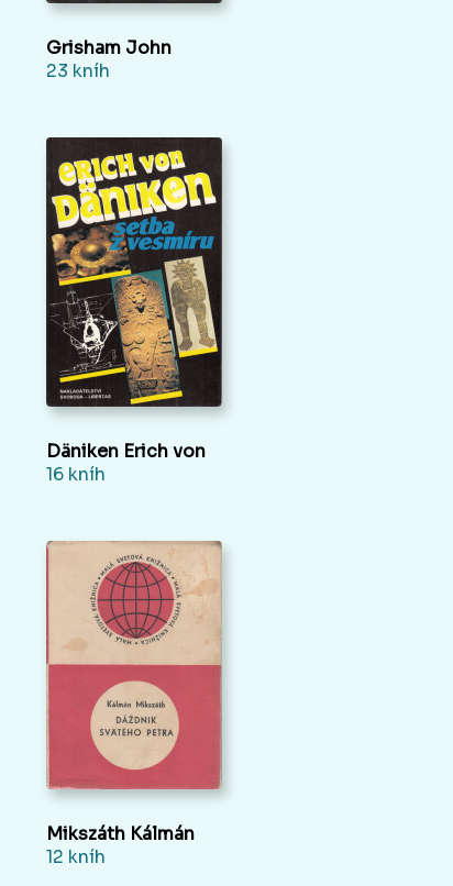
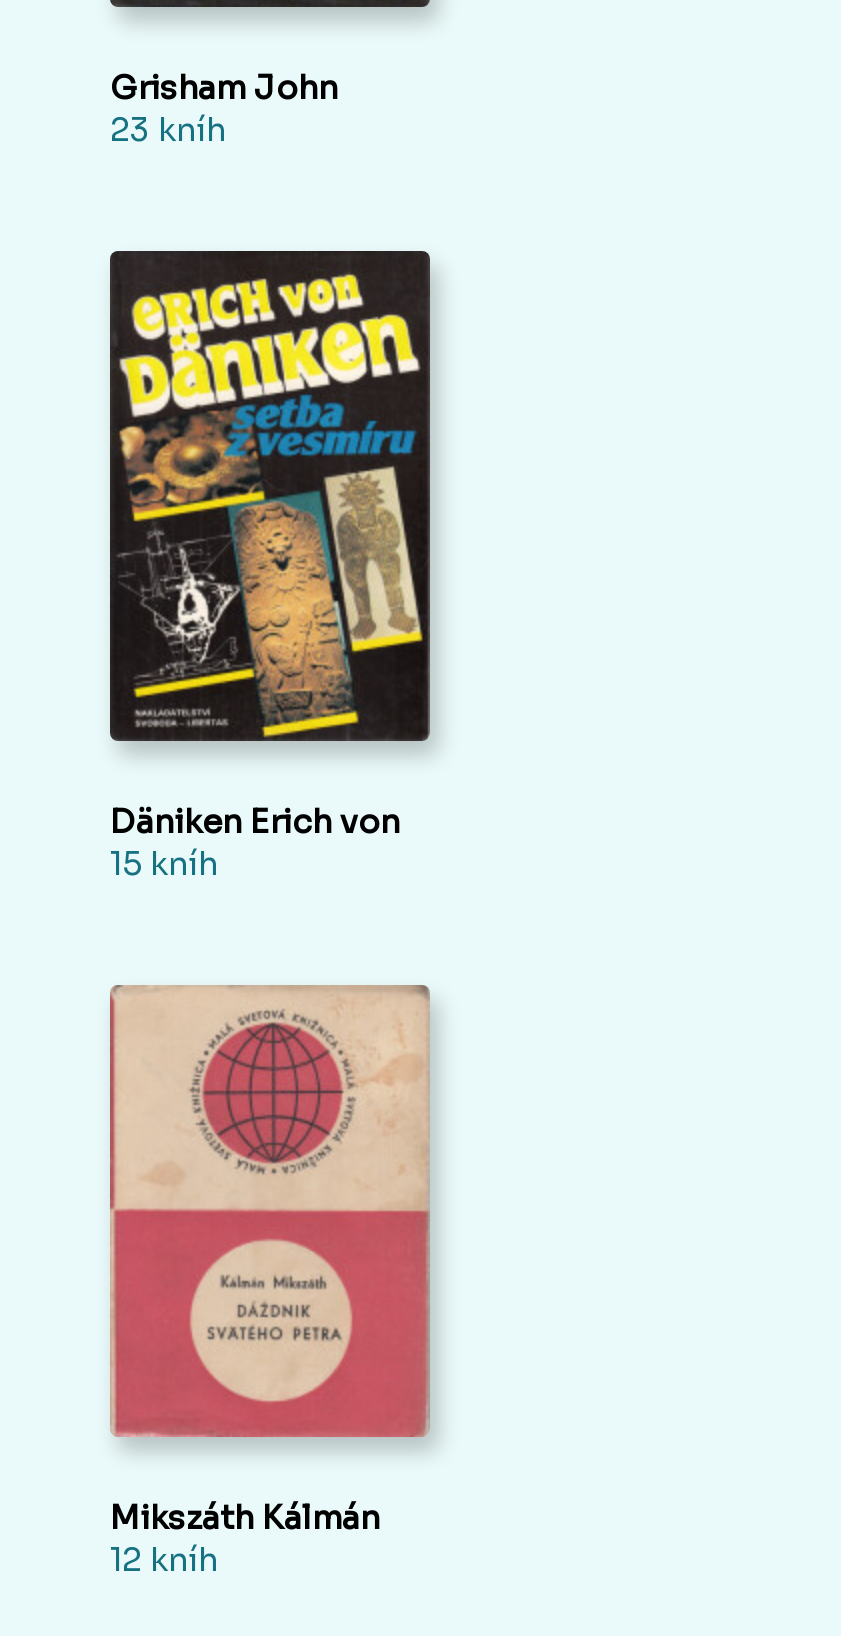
[46,463,106,486] 16 kníh -> [110,842,218,884] 15 kníh

